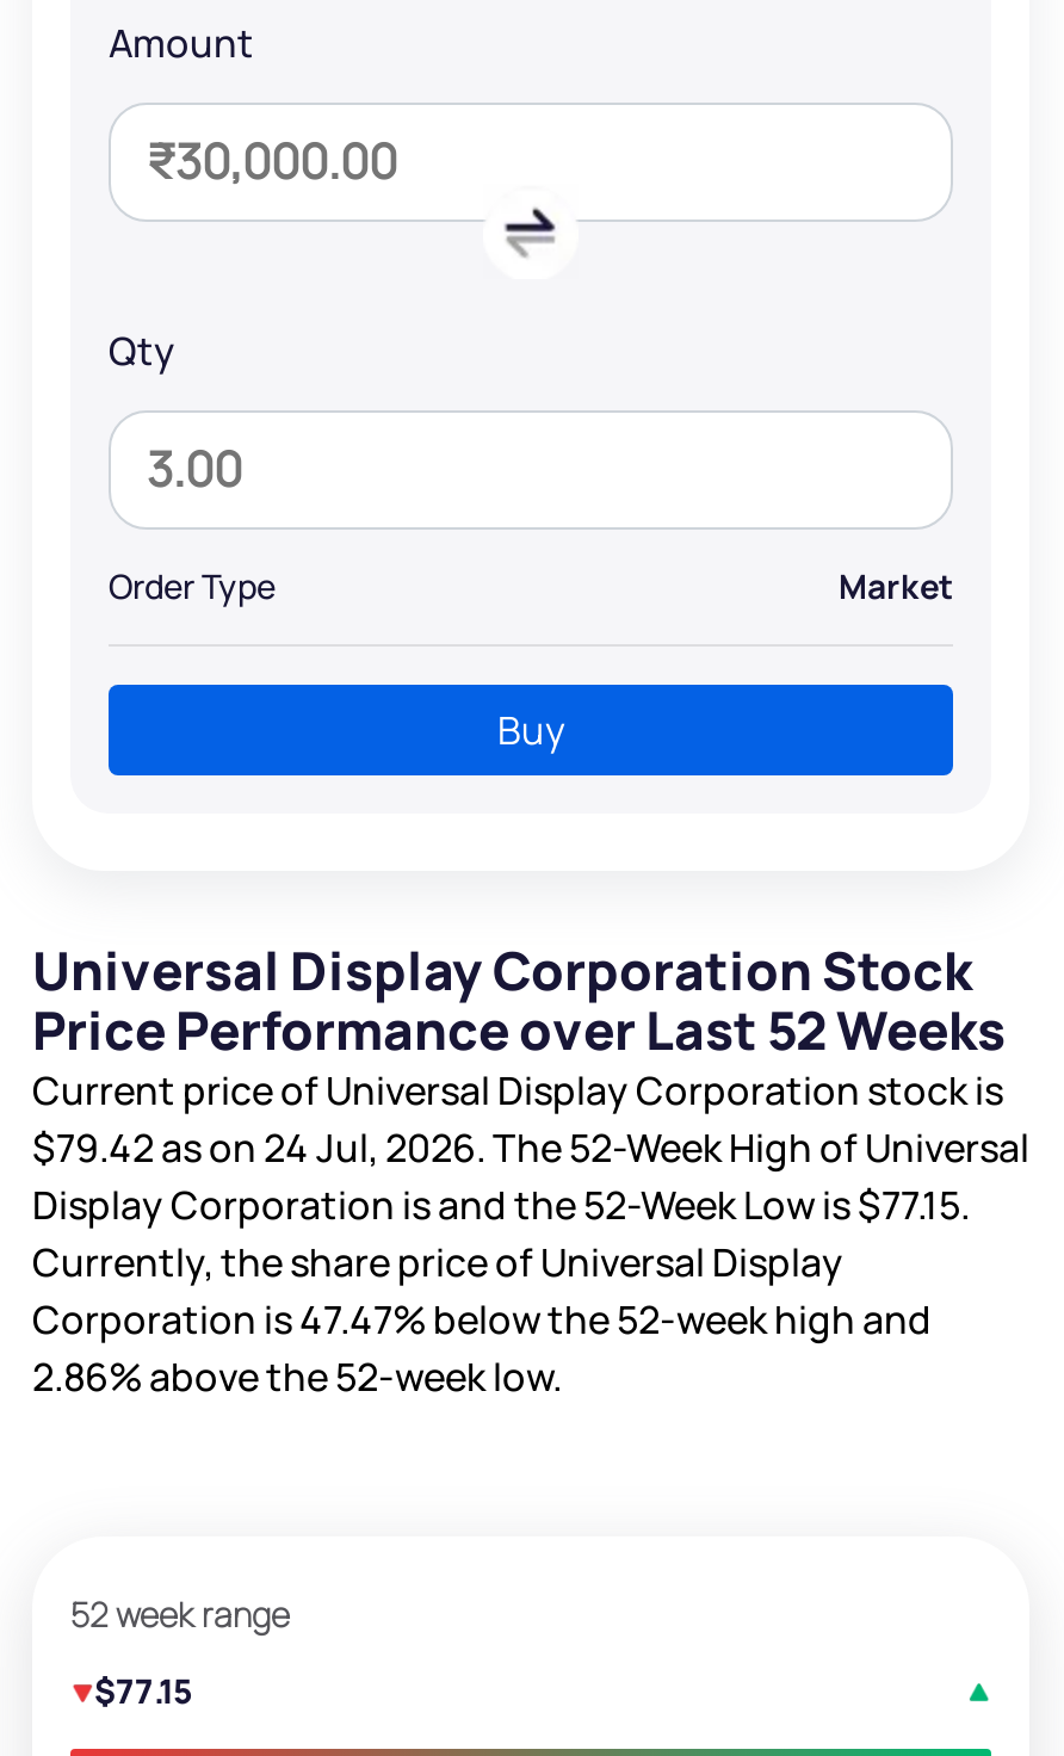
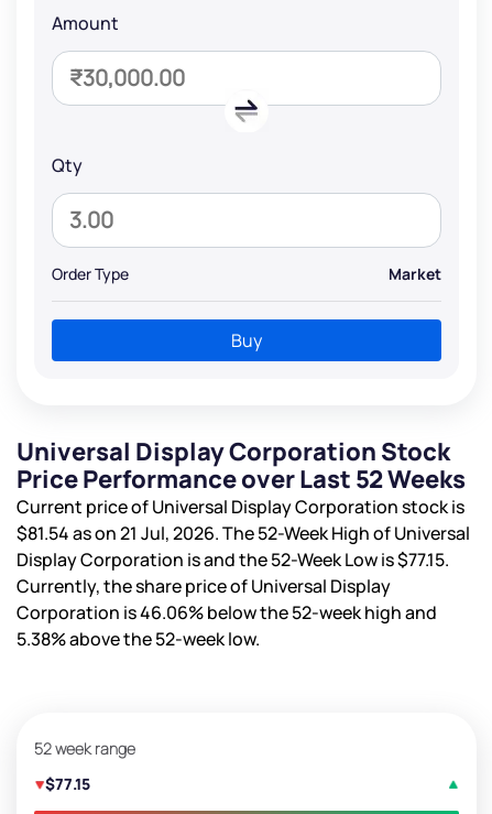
[32,1120,1029,1173] $79.42 as on 24 Jul, 2026. The 52-Week High of Universal -> [17,520,470,545] $81.54 as on 21 Jul, 2026. The 52-Week High of Universal
[32,1292,932,1344] Corporation is47.47% below the 52-week high and -> [17,600,437,624] Corporation is46.06% below the 52-week high and
[32,1349,562,1402] 2.86% above the 52-week low. -> [17,626,260,650] 5.38% above the 52-week low.

